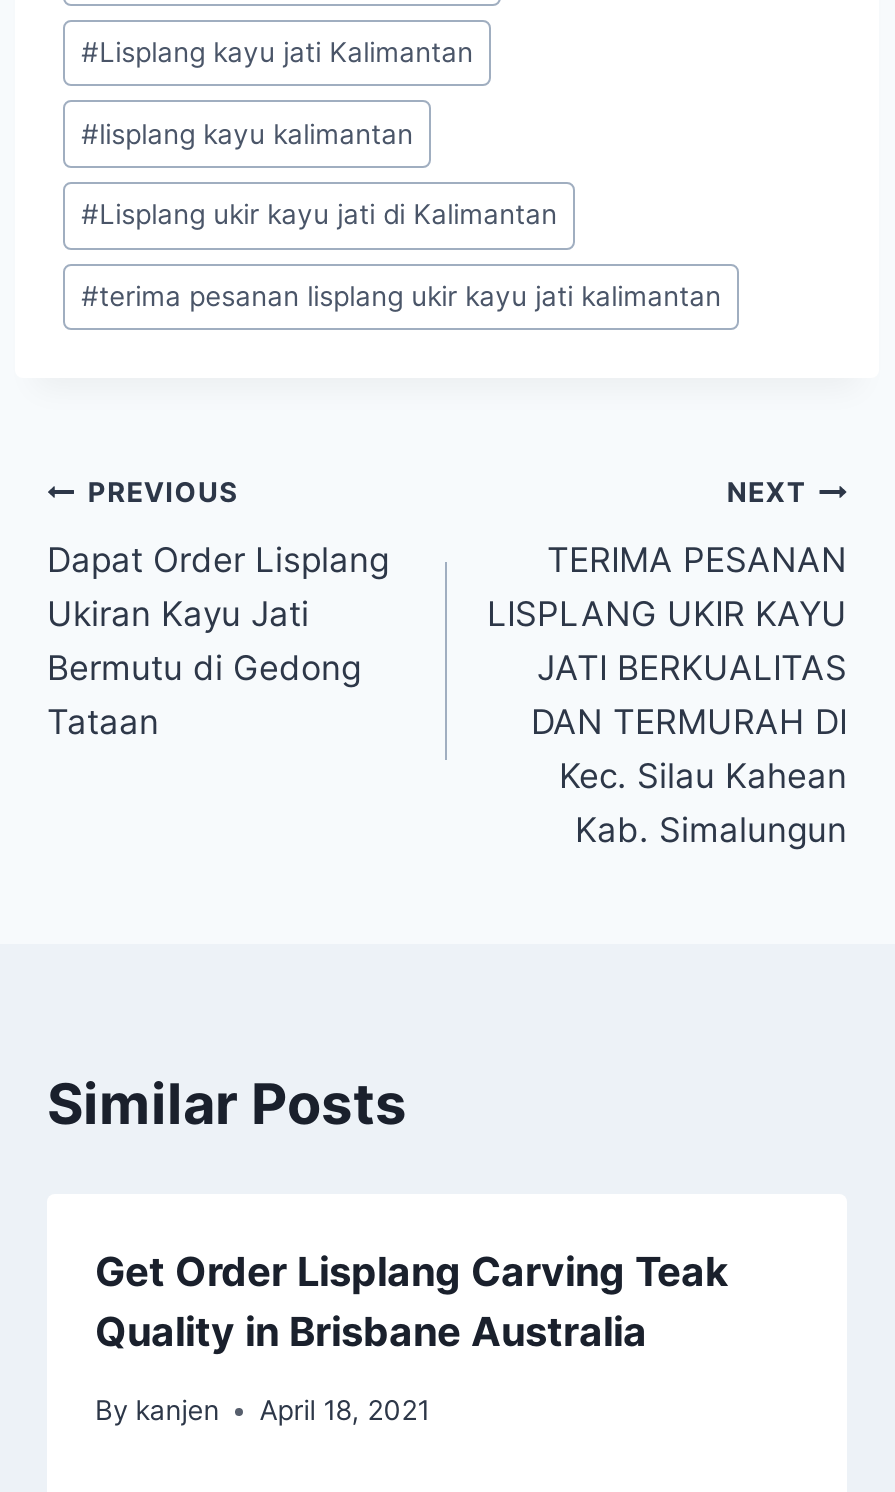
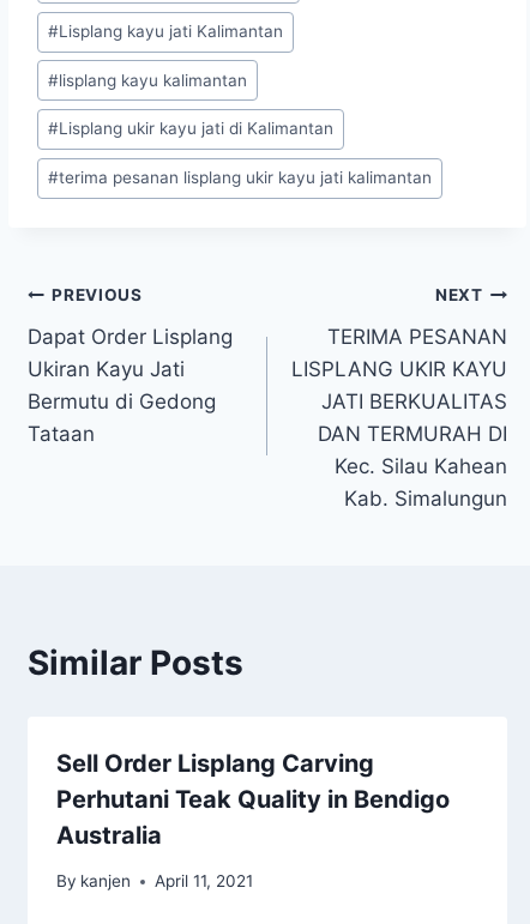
[95,1249,729,1357] Get Order Lisplang Carving Teak | Quality in Brisbane Australia -> [56,749,450,849] Sell Order Lisplang Carving | Perhutani Teak Quality in Bendigo | Australia
[95,1394,429,1426] By kanjen April 18, 2021 -> [56,872,253,891] By kanjen April 11, 2021

